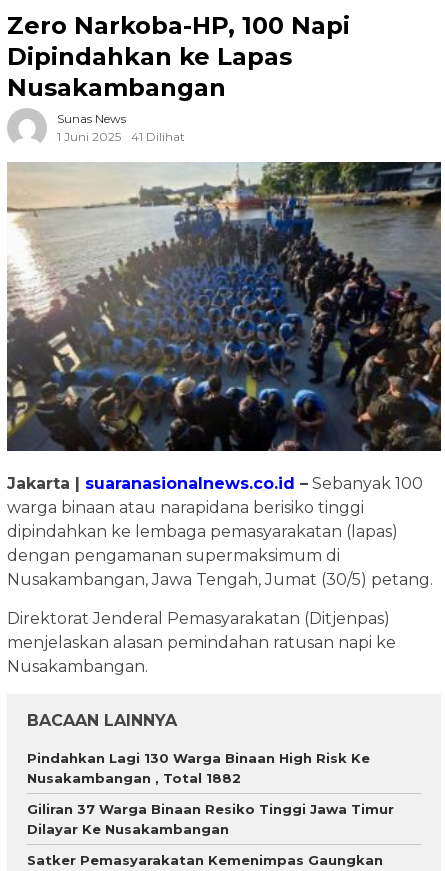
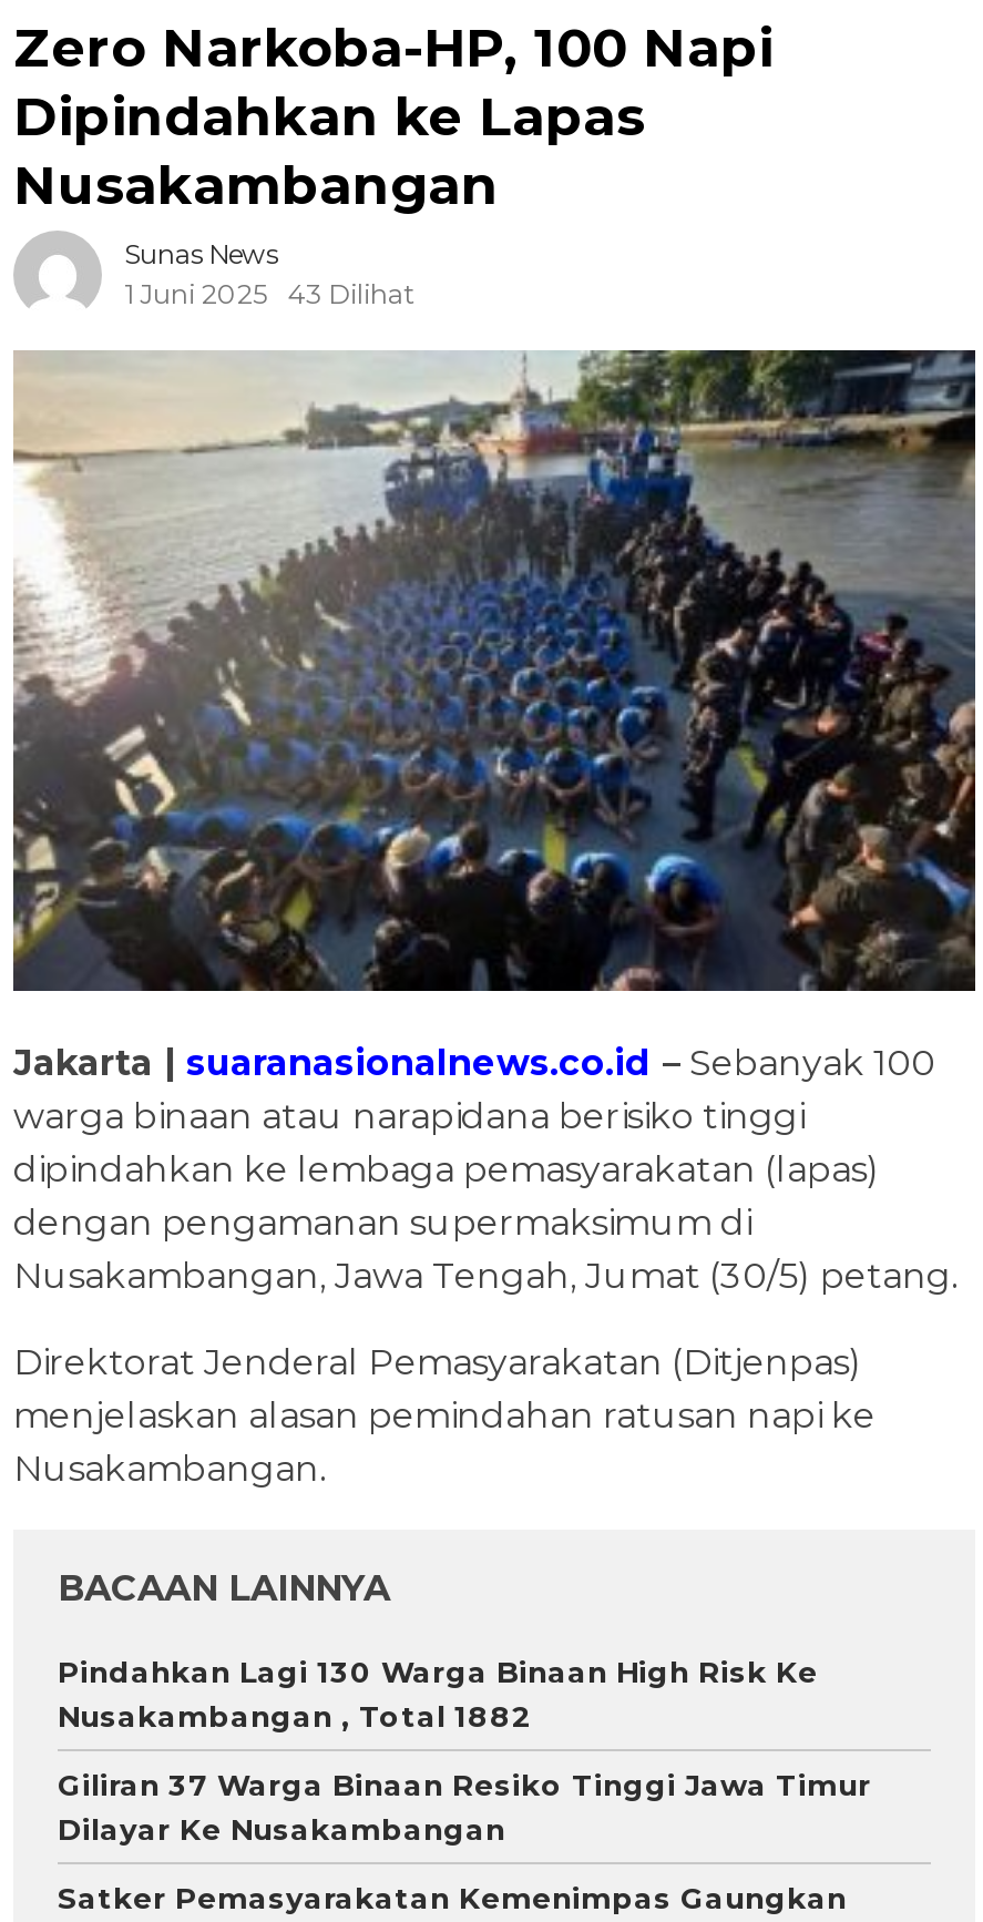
[57,129,185,144] 1 Juni 2025 41 Dilihat -> [124,277,414,311] 1 Juni 2025 43 Dilihat

